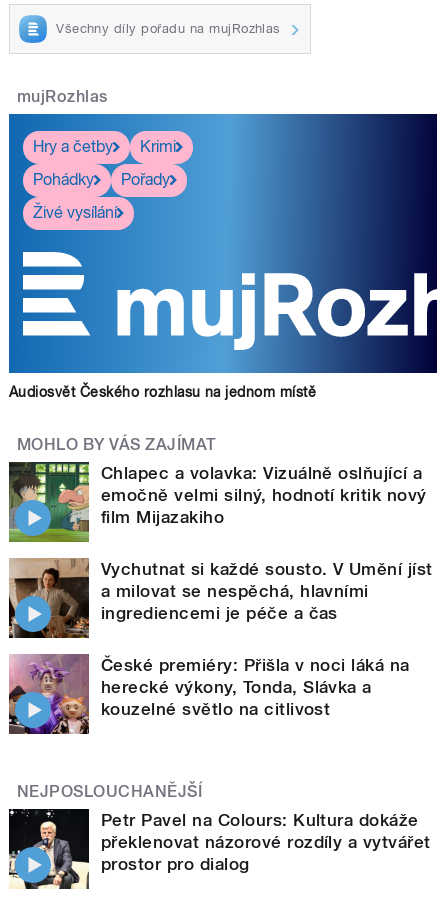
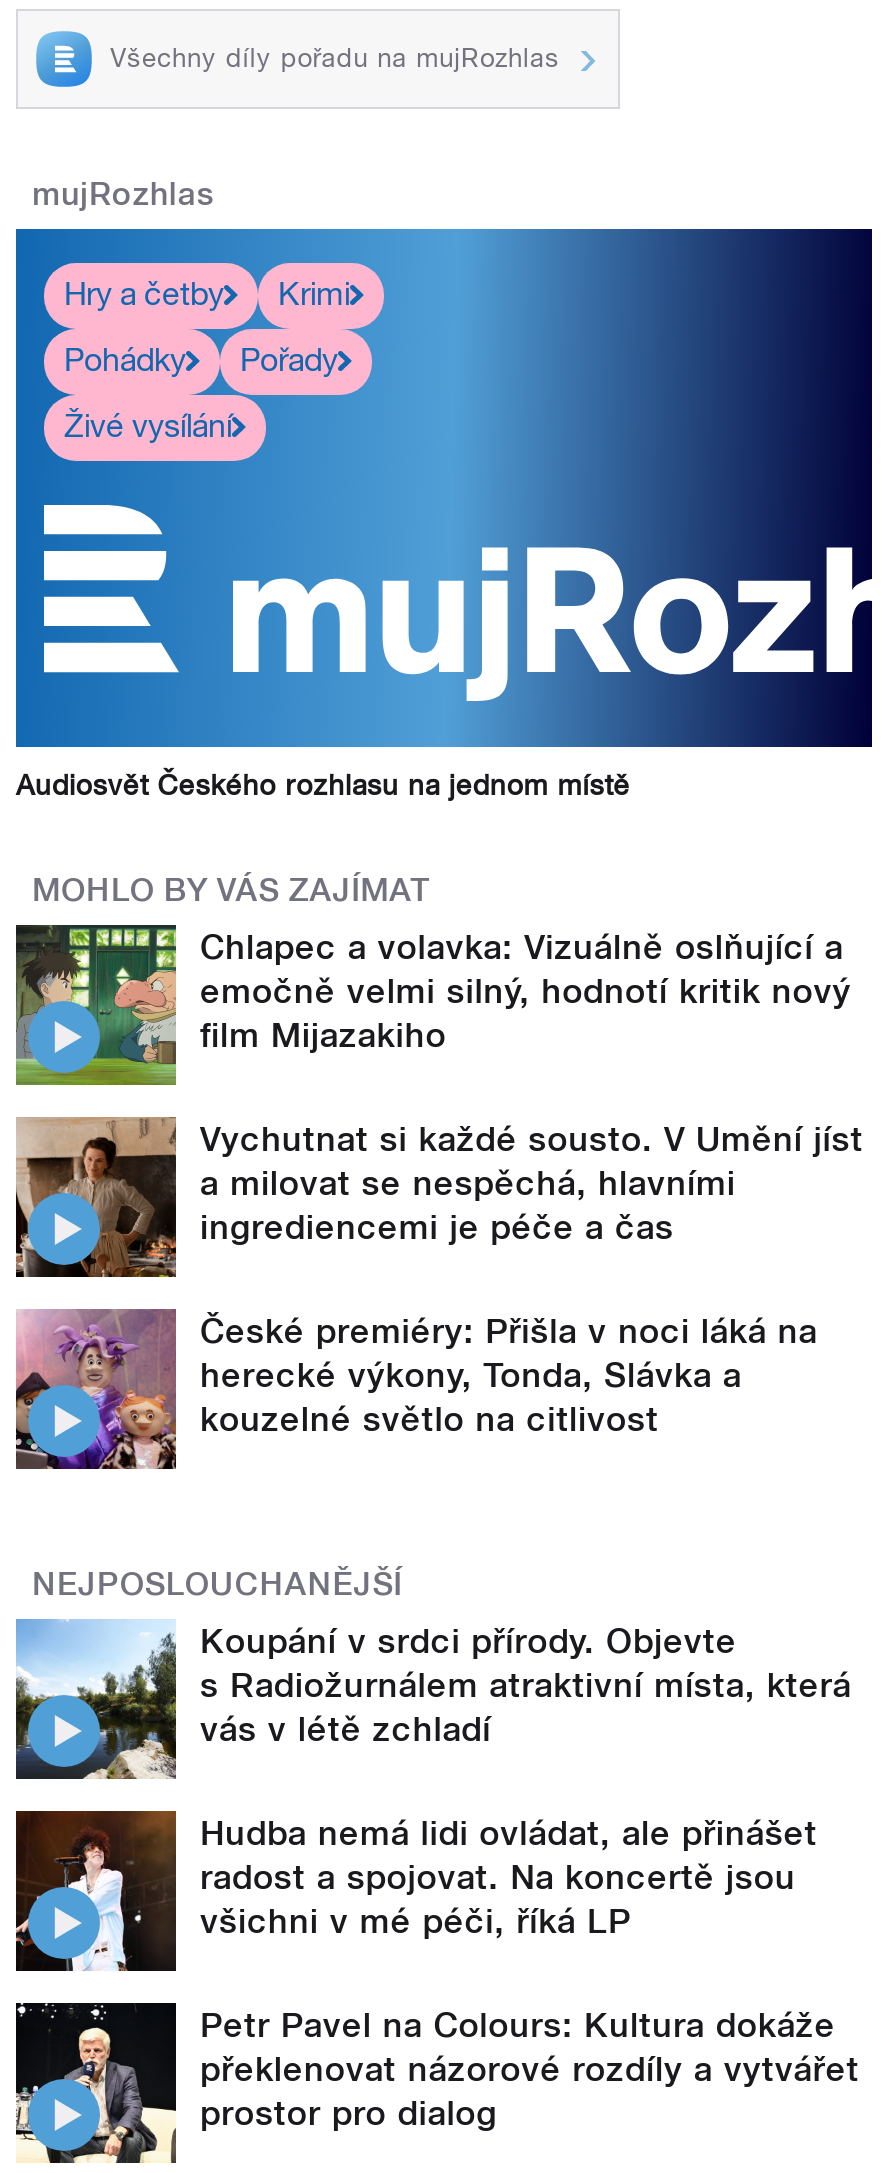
none -> [14,1619,851,1940] [image] | Koupání v srdci přírody. Objevte | s Radiožurnálem atraktivní místa, která | vás v létě zchladí | Hudba nemá lidi ovládat, ale přinášet | radost a spojovat. Na koncertě jsou | všichni v mé péči, říká LP
none -> [14,1809,178,1973] [image]

